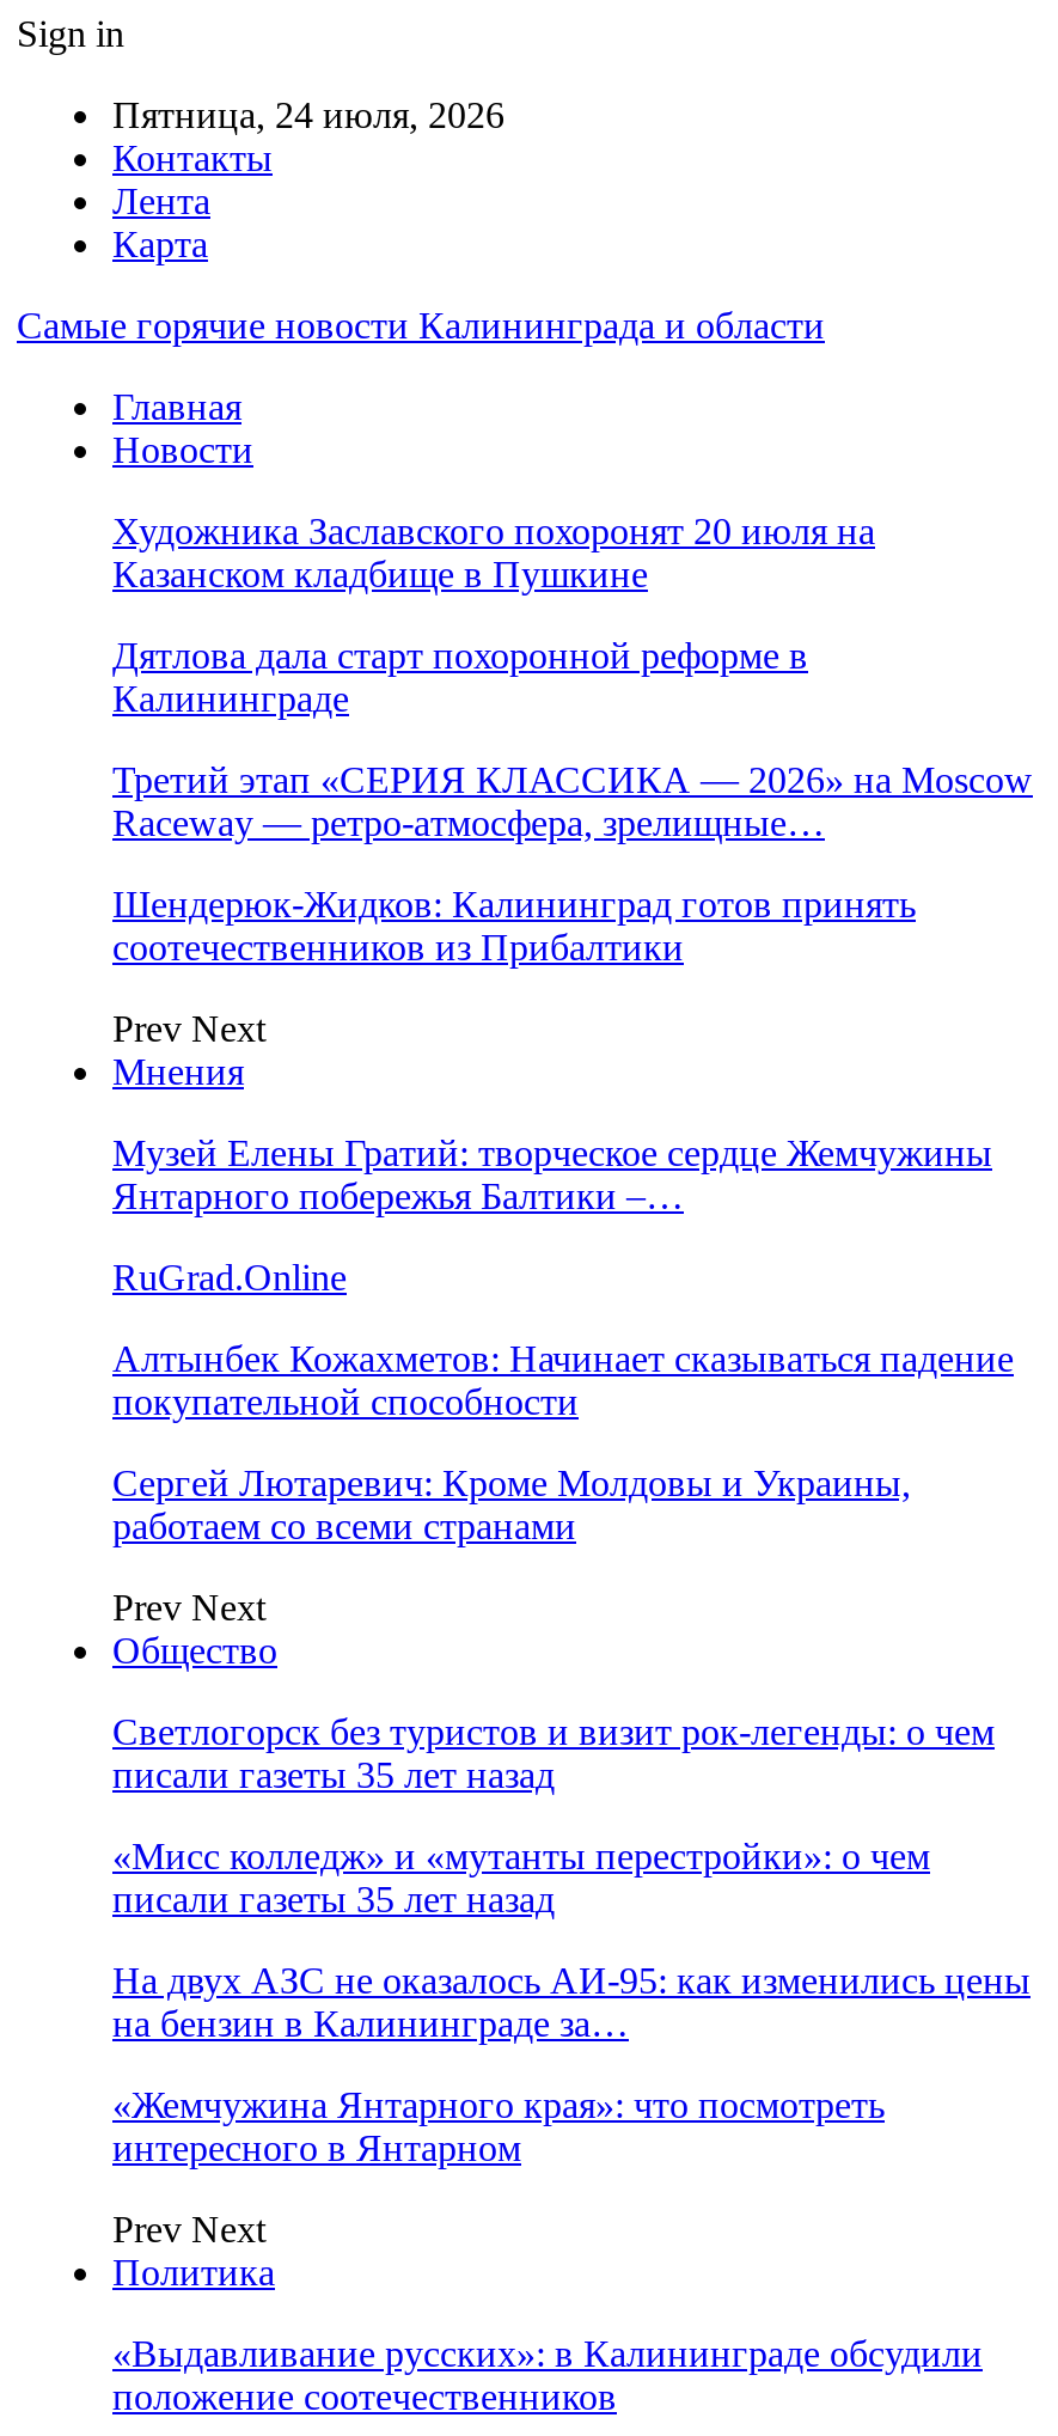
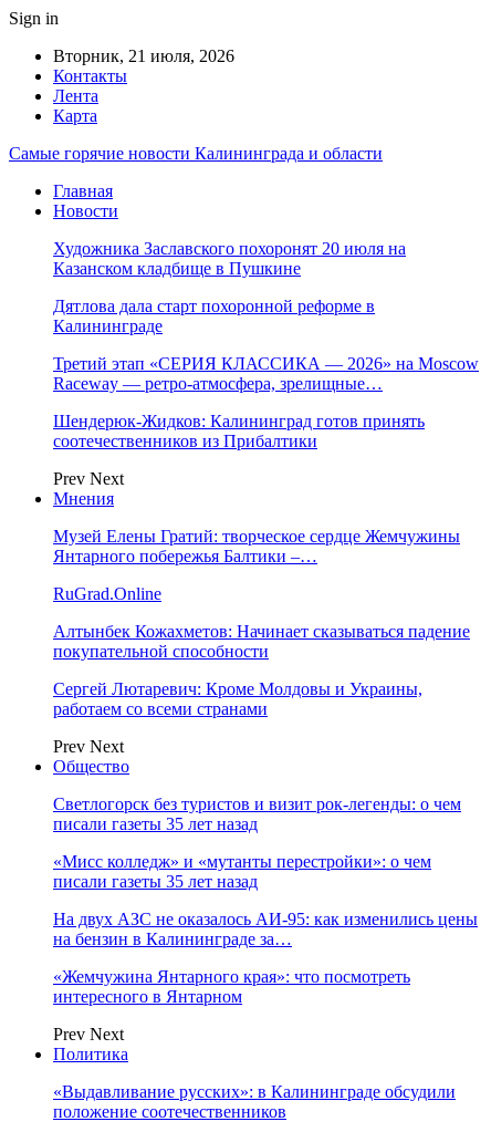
[112,94,504,135] Пятница, 24 июля, 2026 -> [53,46,234,65] Вторник, 21 июля, 2026

